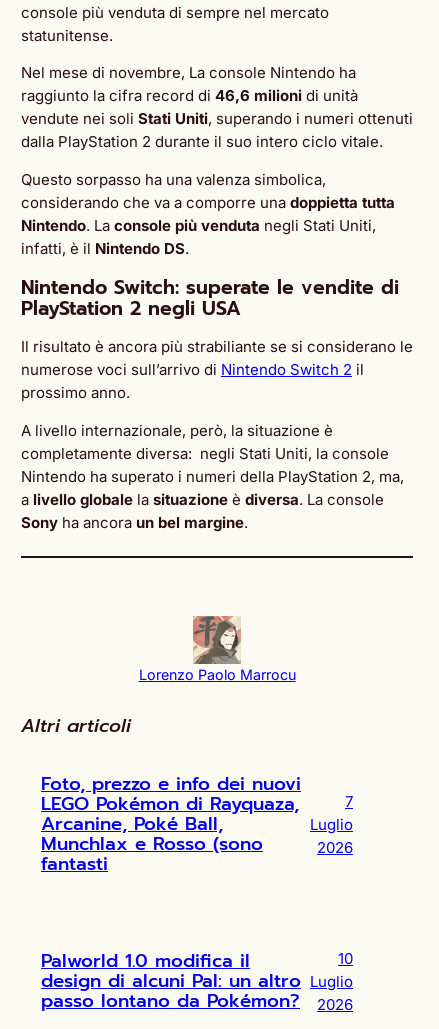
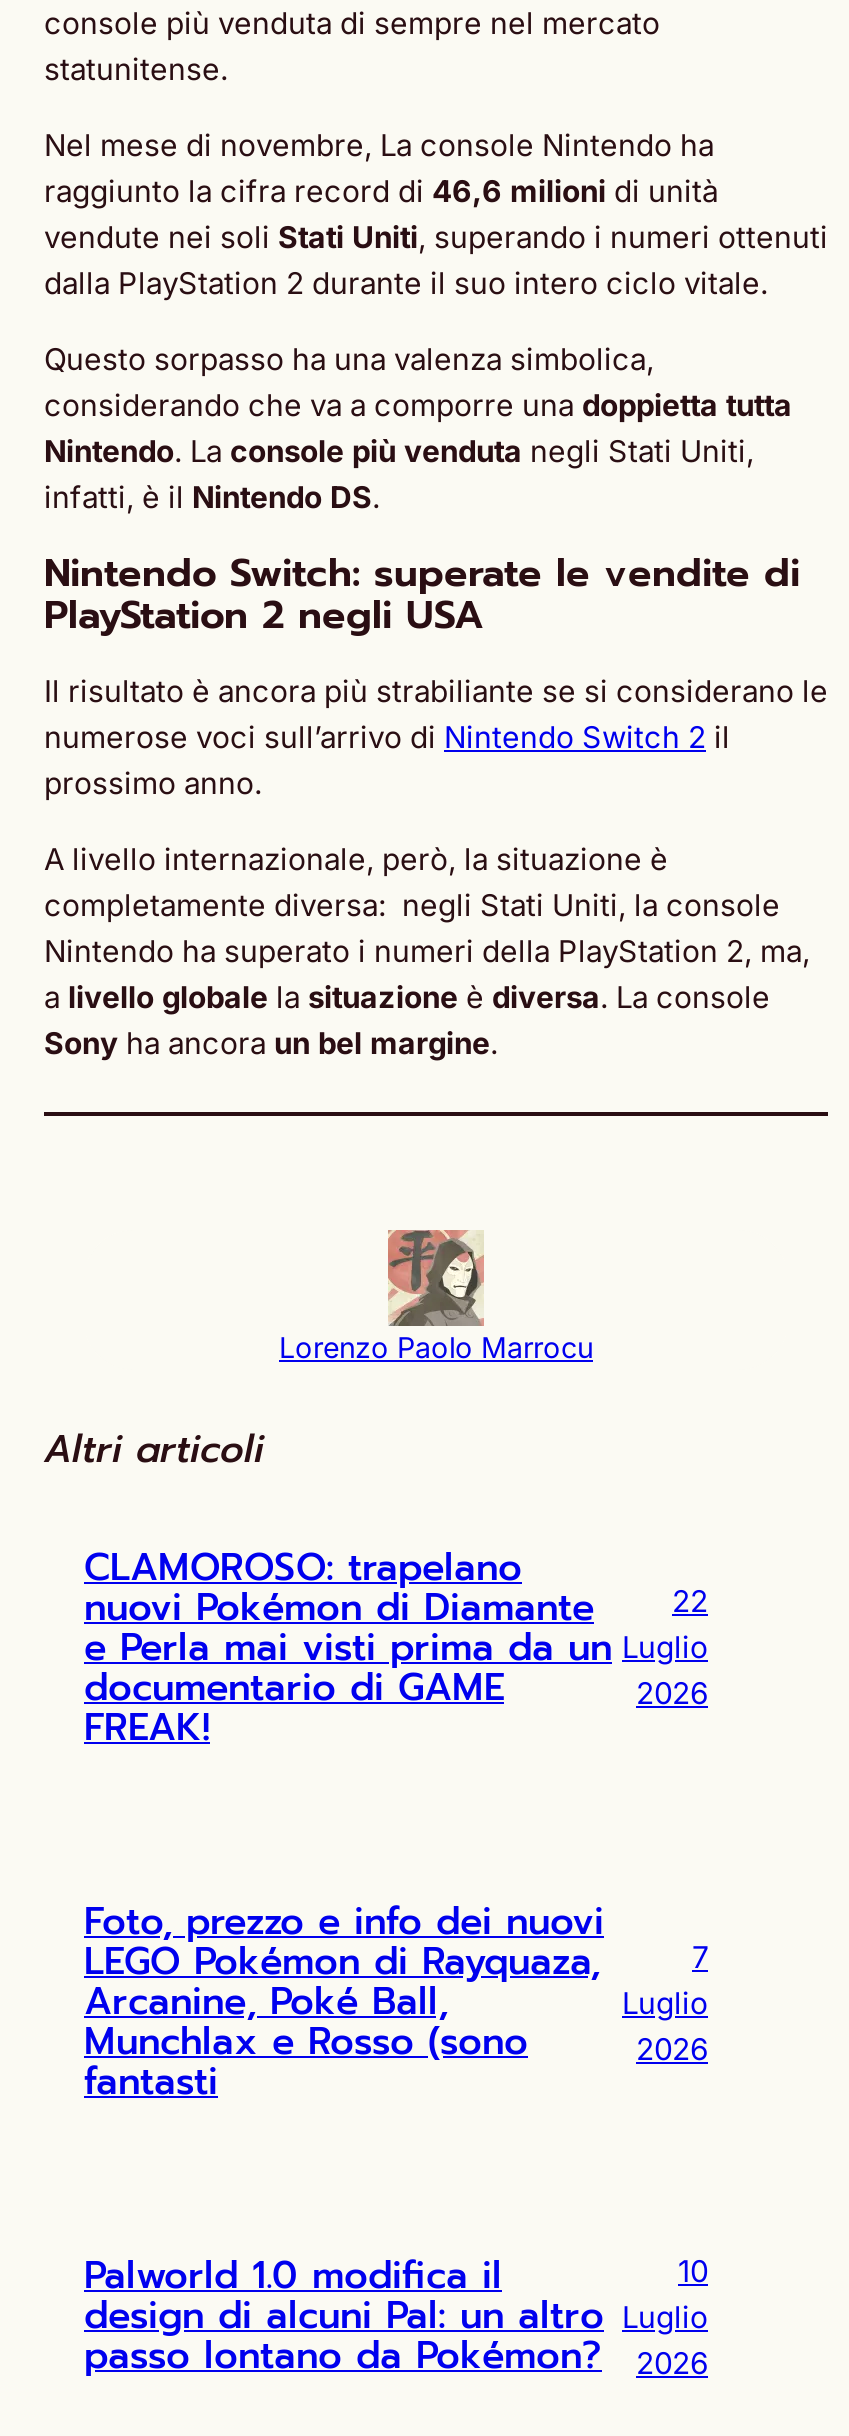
none -> [84,1540,612,1756] CLAMOROSO: trapelano | nuovi Pokémon di Diamante | e Perla mai visti prima da un | documentario di GAME | FREAK!
none -> [622,1583,708,1713] 22 | Luglio | 2026

